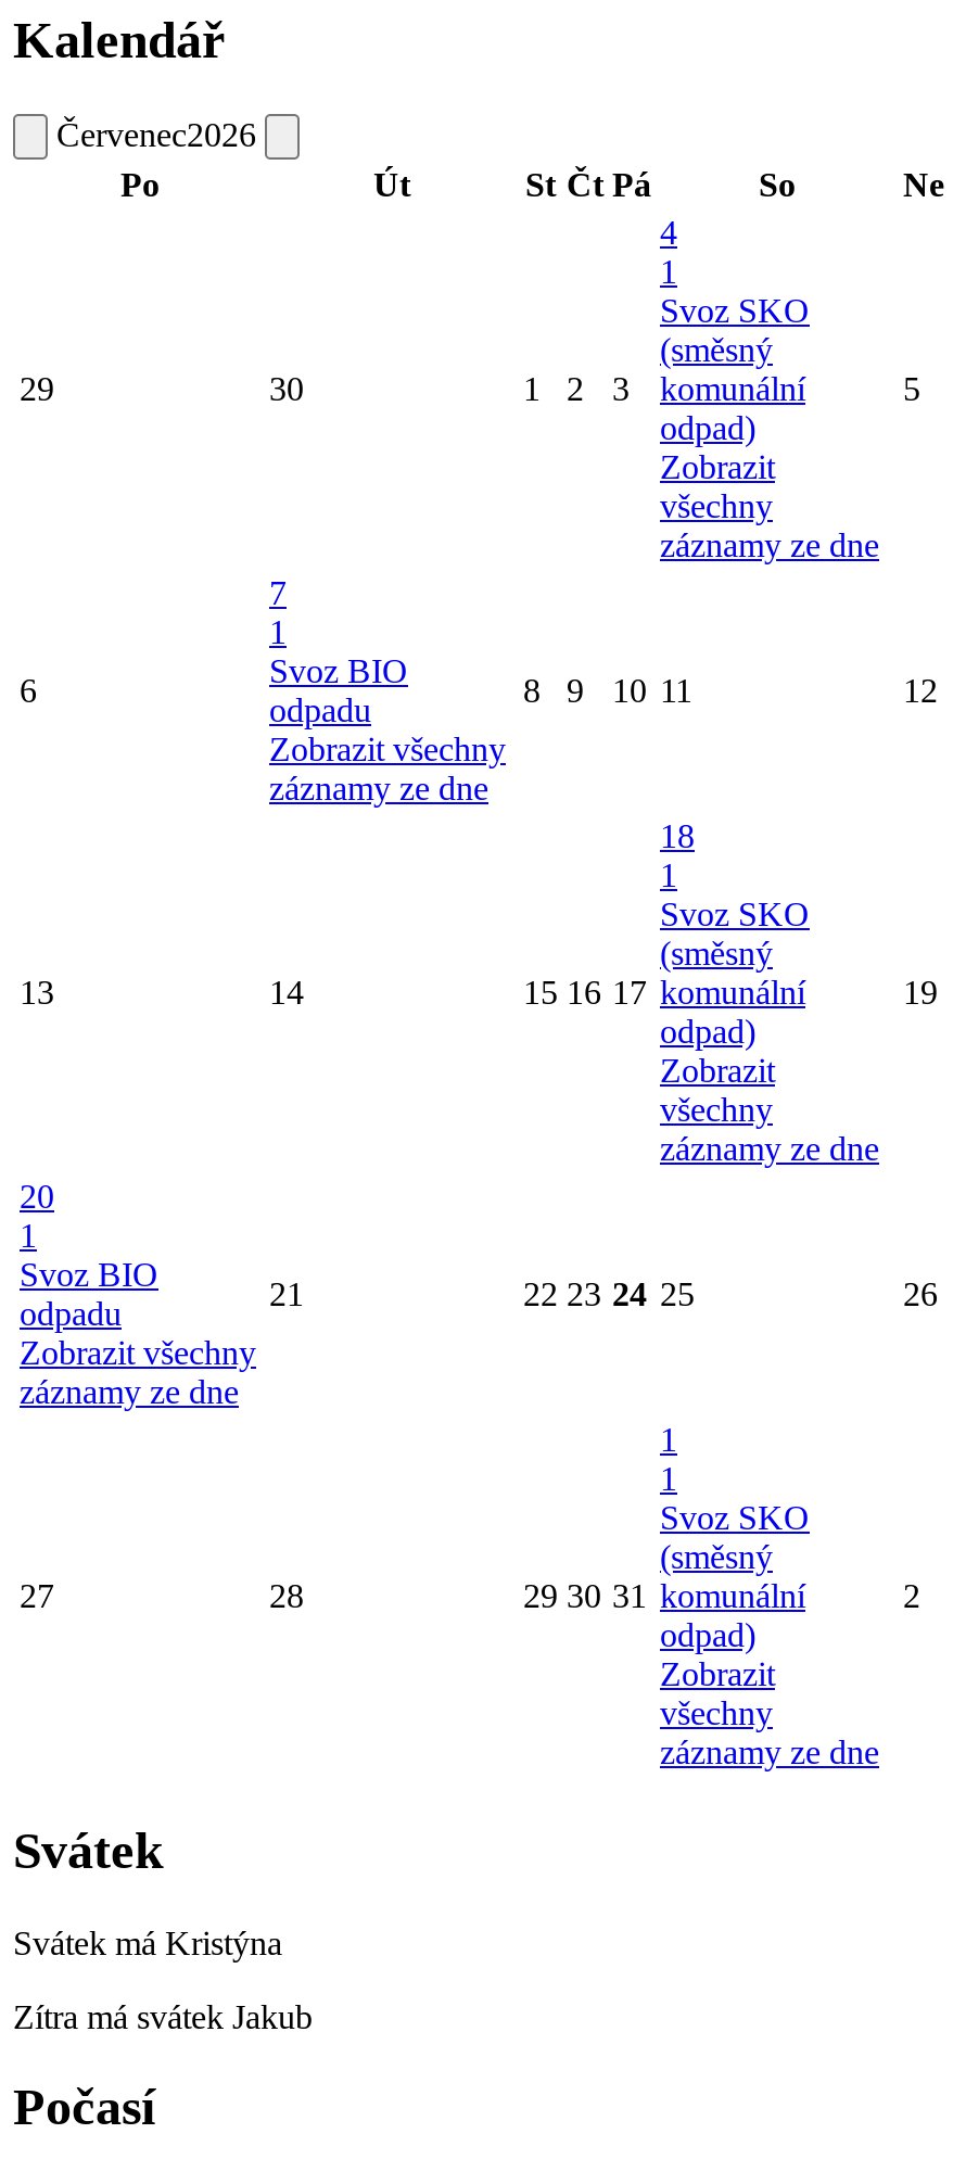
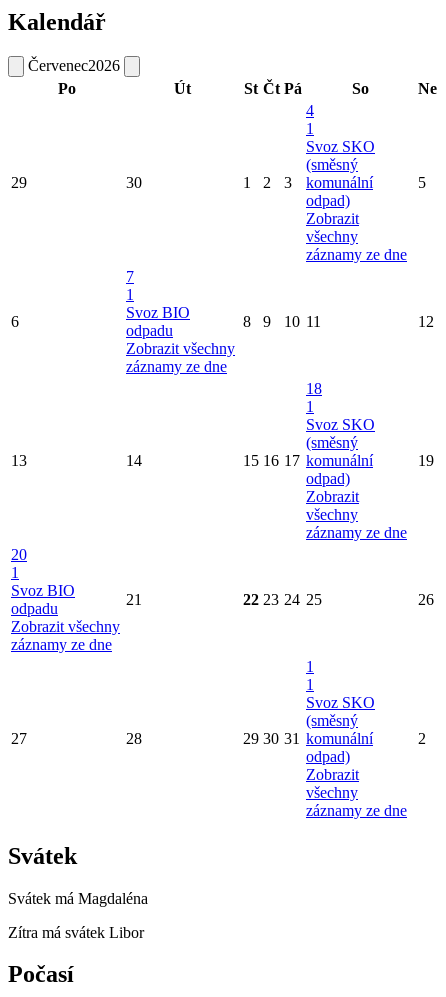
[13,1923,282,1960] Svátek má Kristýna -> [8,889,148,906] Svátek má Magdaléna
[13,1997,313,2034] Zítra má svátek Jakub -> [8,923,144,940] Zítra má svátek Libor

